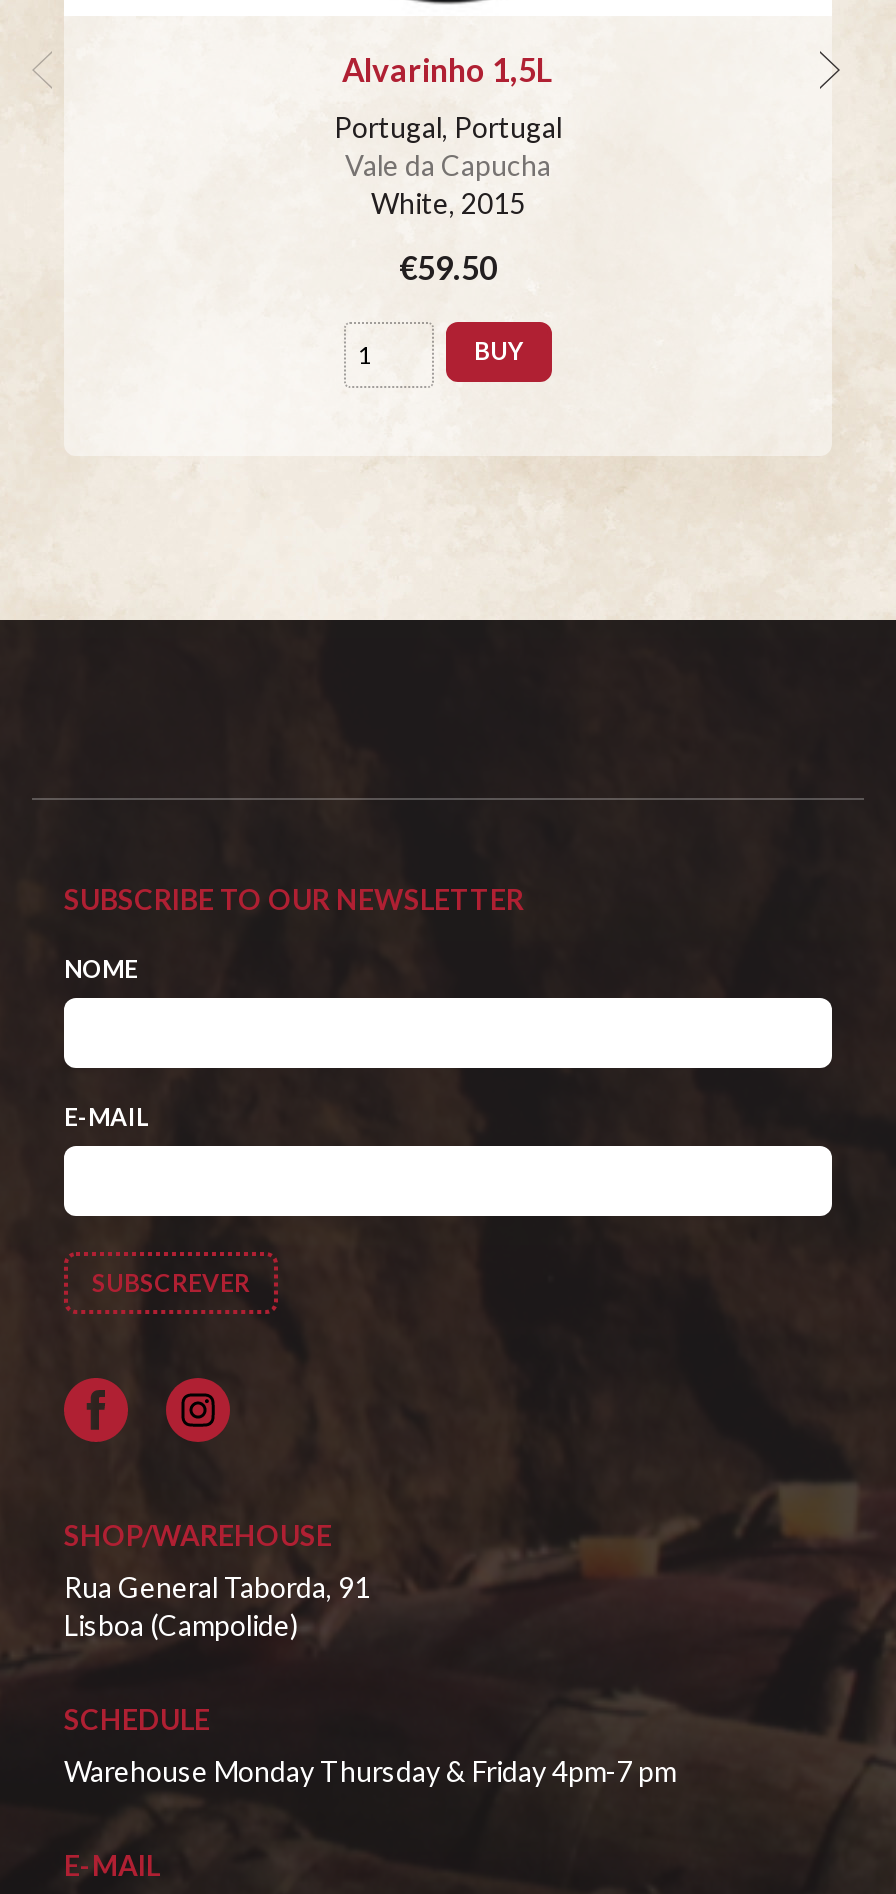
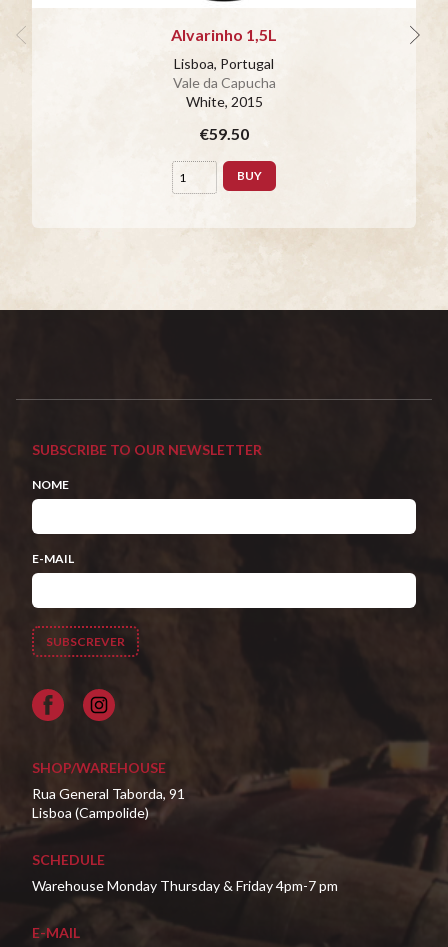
[334,110,562,144] Portugal, Portugal -> [174,55,274,72] Lisboa, Portugal

